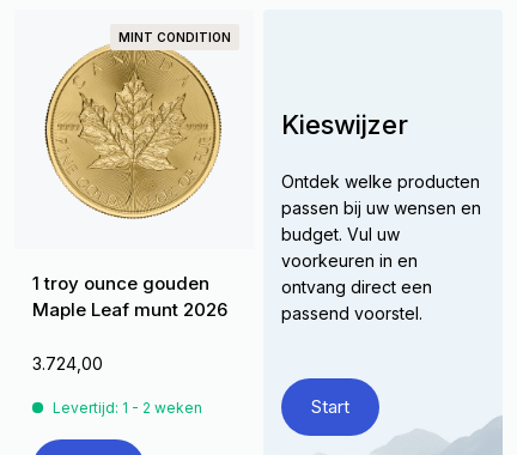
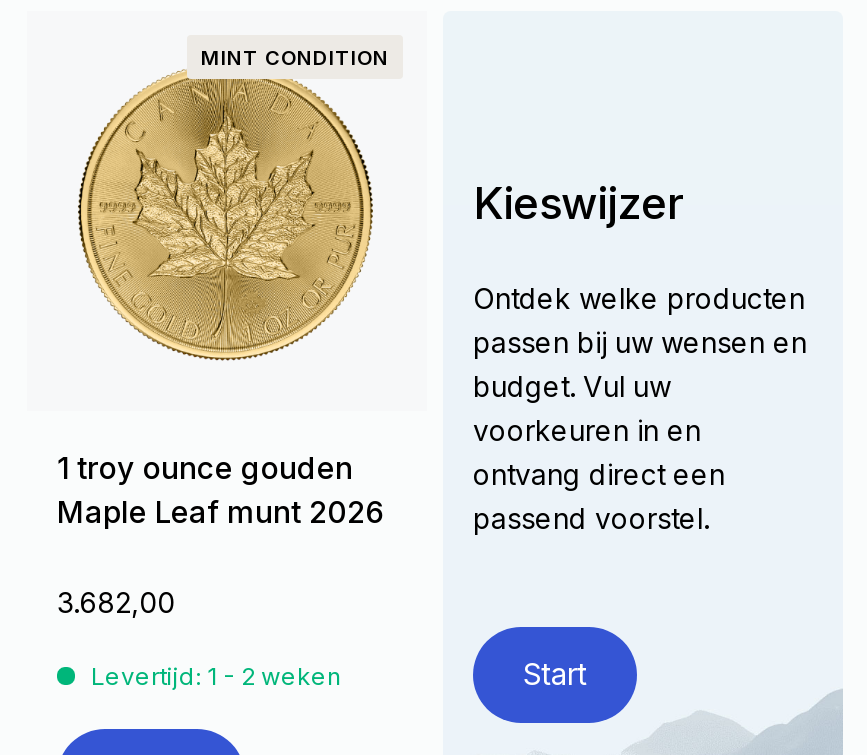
[32,353,103,374] 3.724,00 -> [57,585,175,619] 3.682,00

